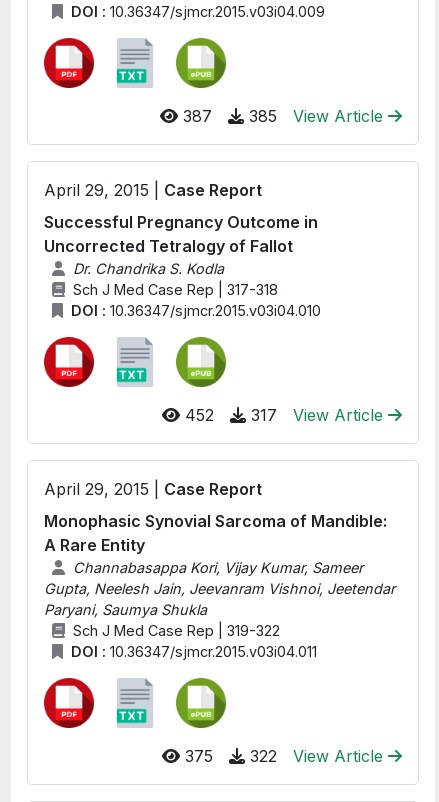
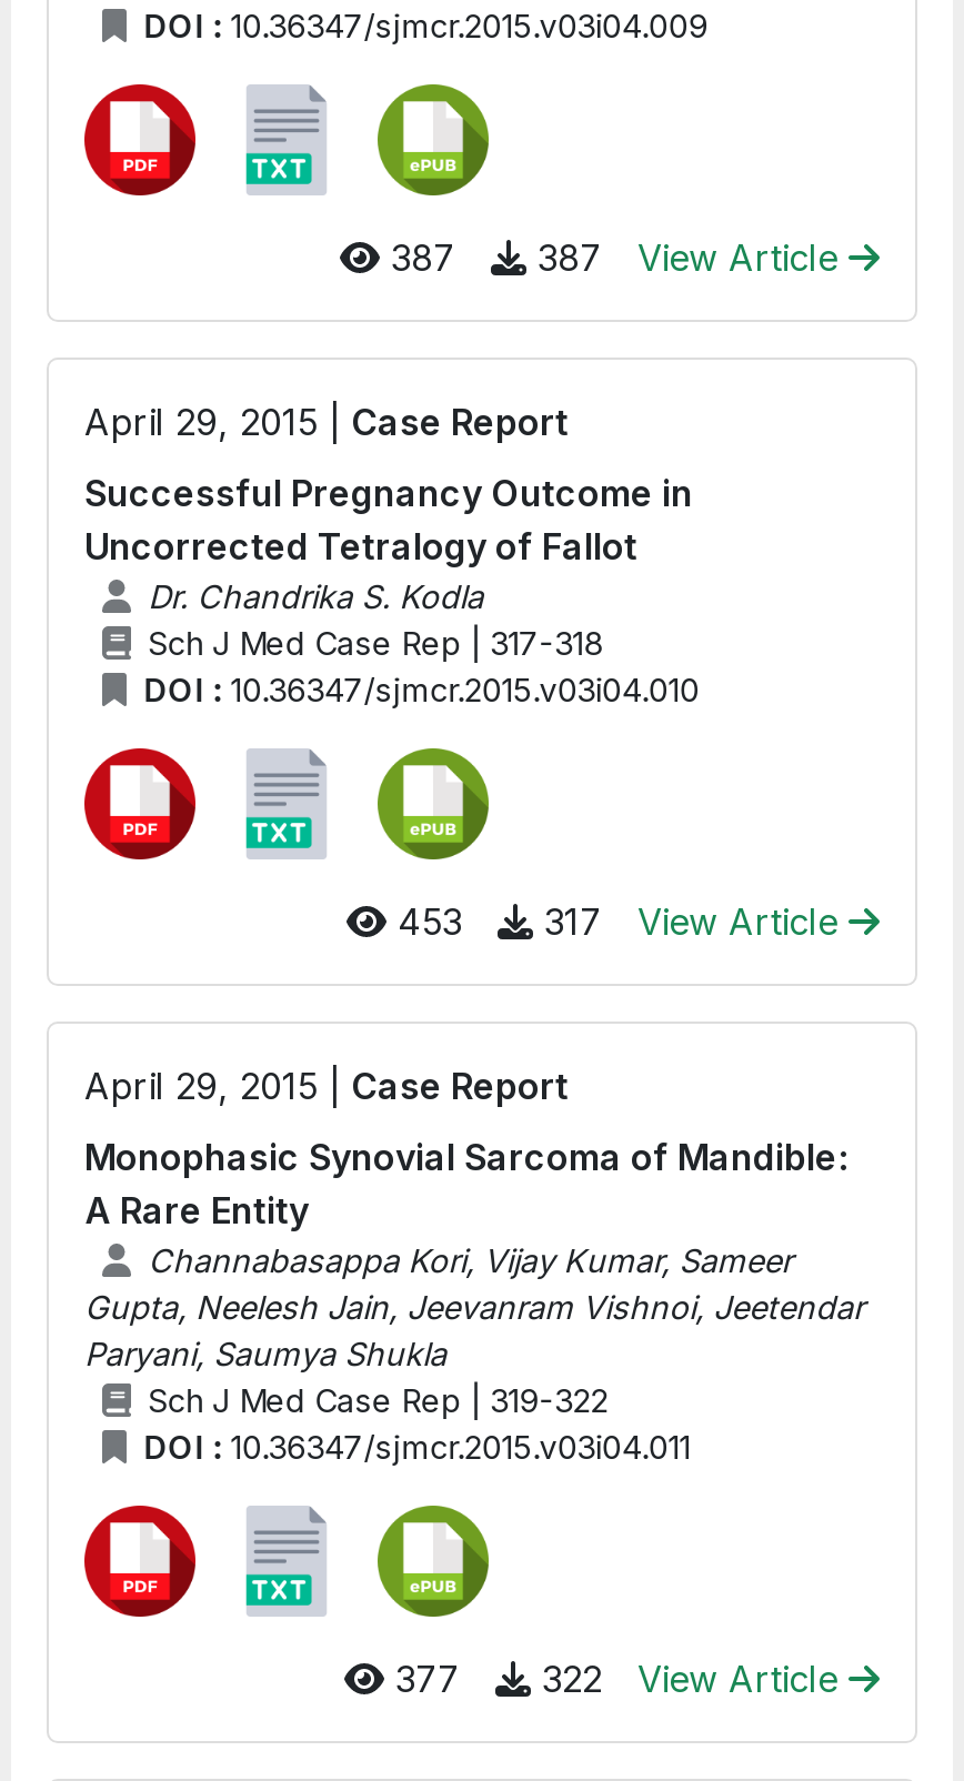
[178,106,388,126] 387 385 View Article -> [380,235,848,280] 387 387 View Article
[180,405,388,425] 452 317 View Article -> [386,899,848,944] 453 317 View Article
[180,746,388,766] 375 322 View Article -> [384,1657,848,1701] 377 322 View Article

